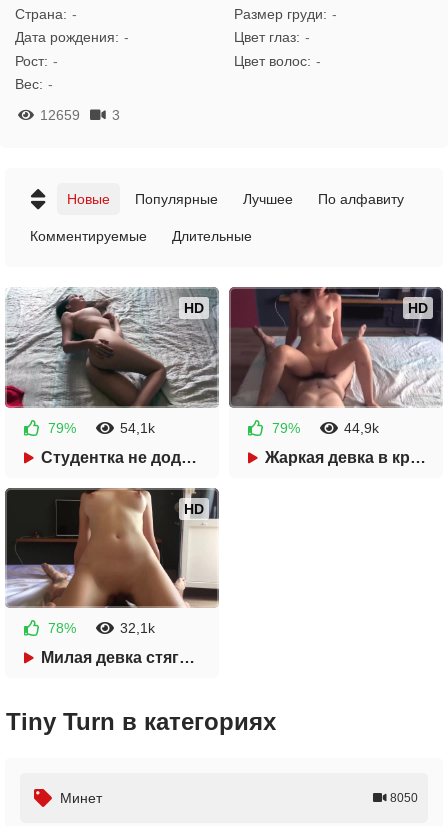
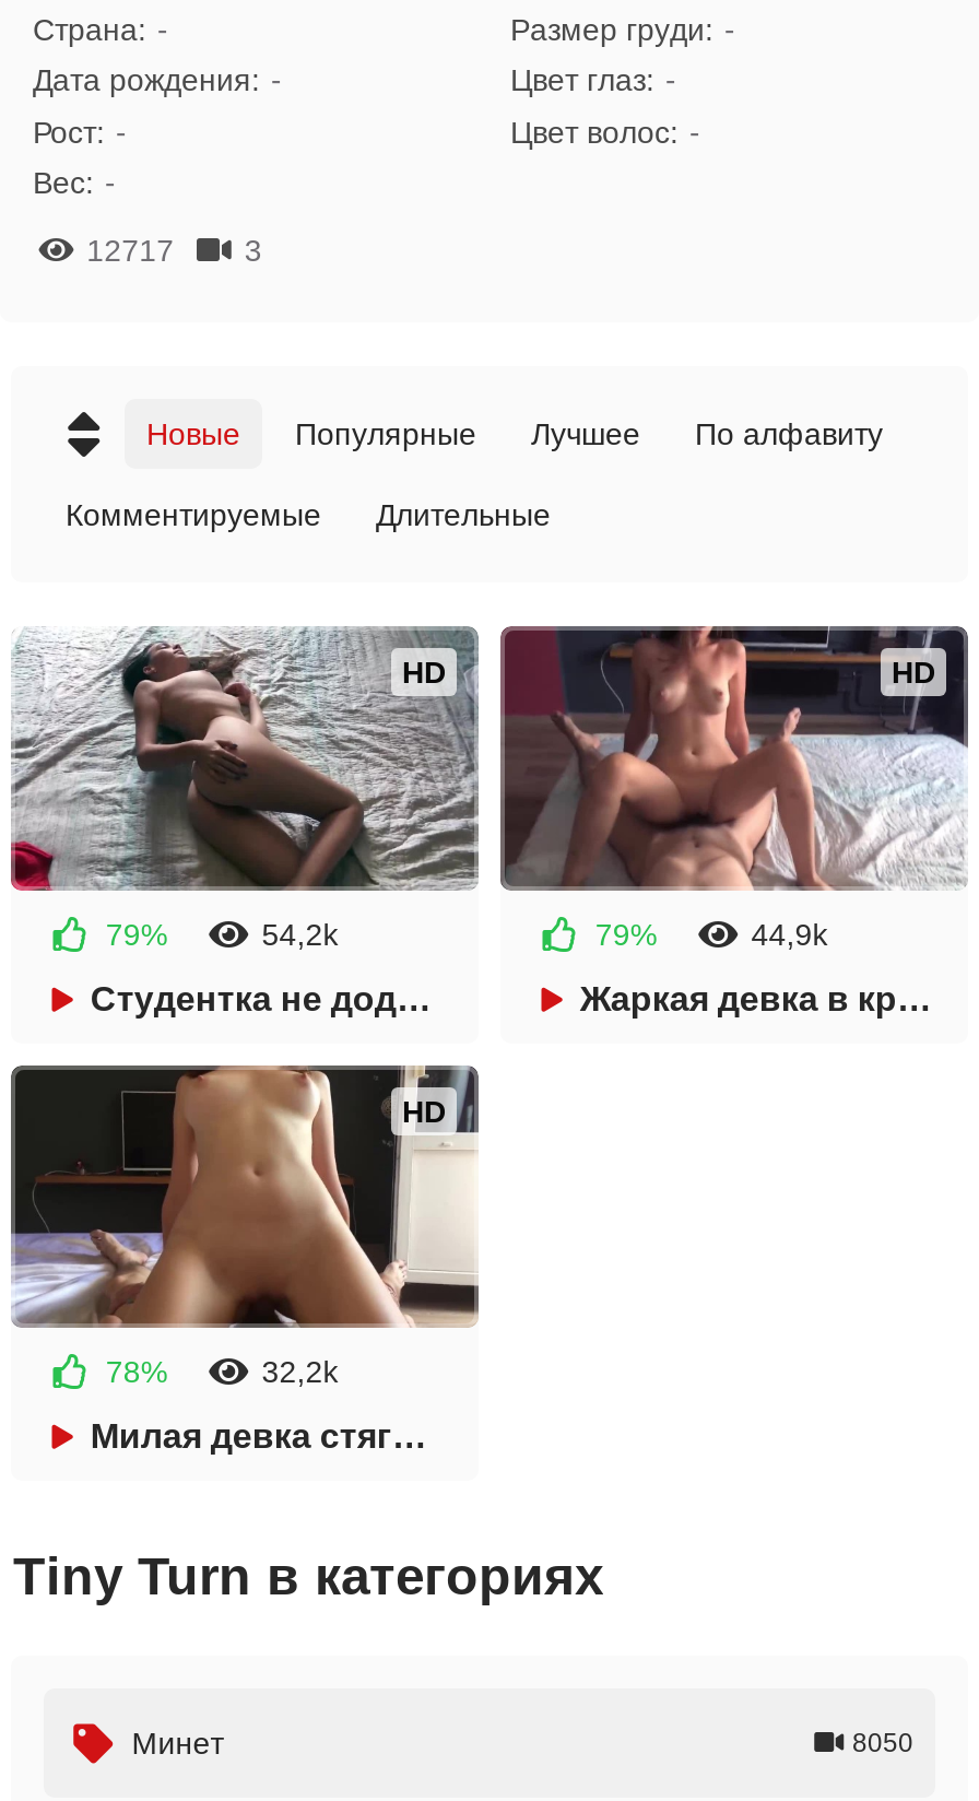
[40,107,80,123] 12659 -> [87,234,174,269] 12717
[120,420,155,436] 54,1k -> [262,916,338,951] 54,2k
[120,620,155,636] 32,1k -> [262,1354,338,1389] 32,2k

